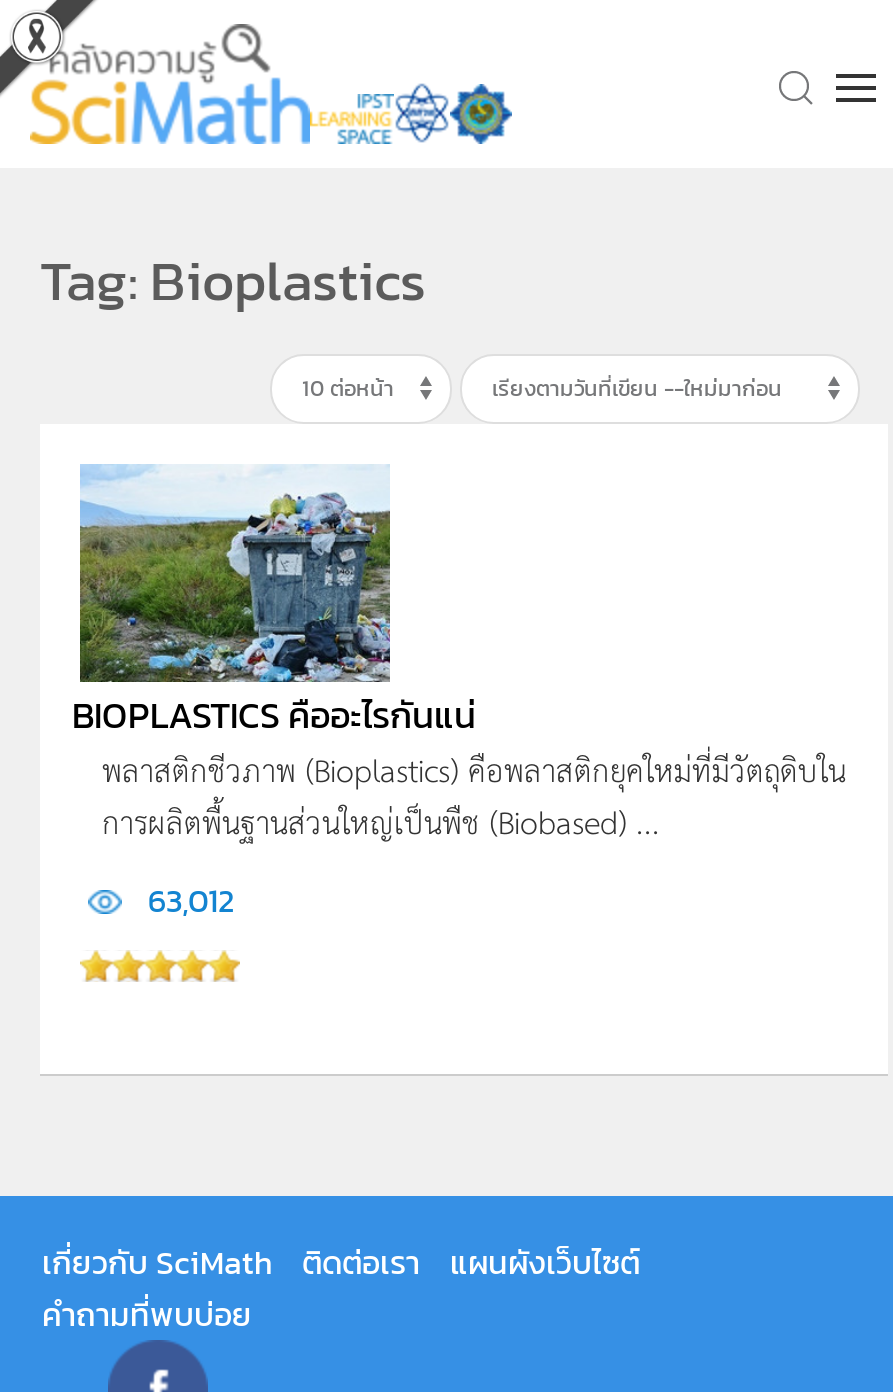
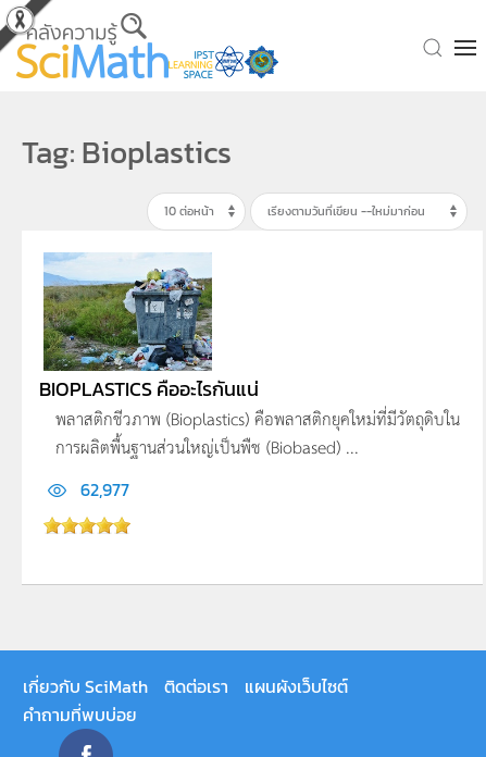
[148,876,234,924] 63,012 -> [80,477,129,503] 62,977

